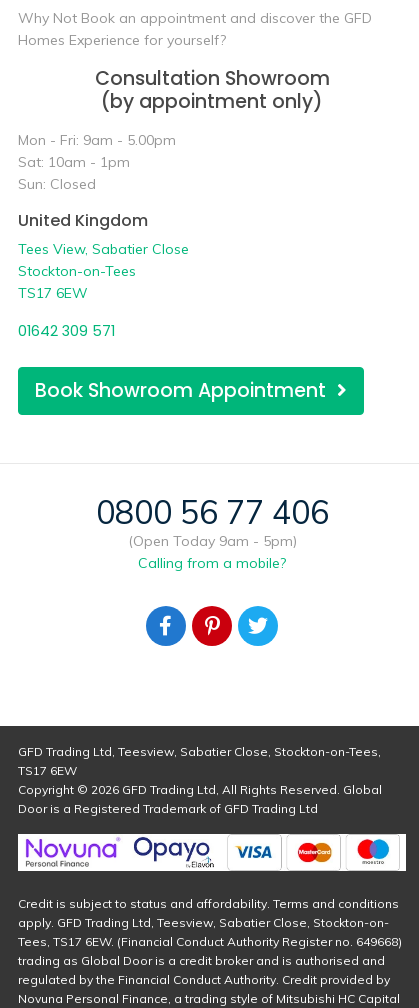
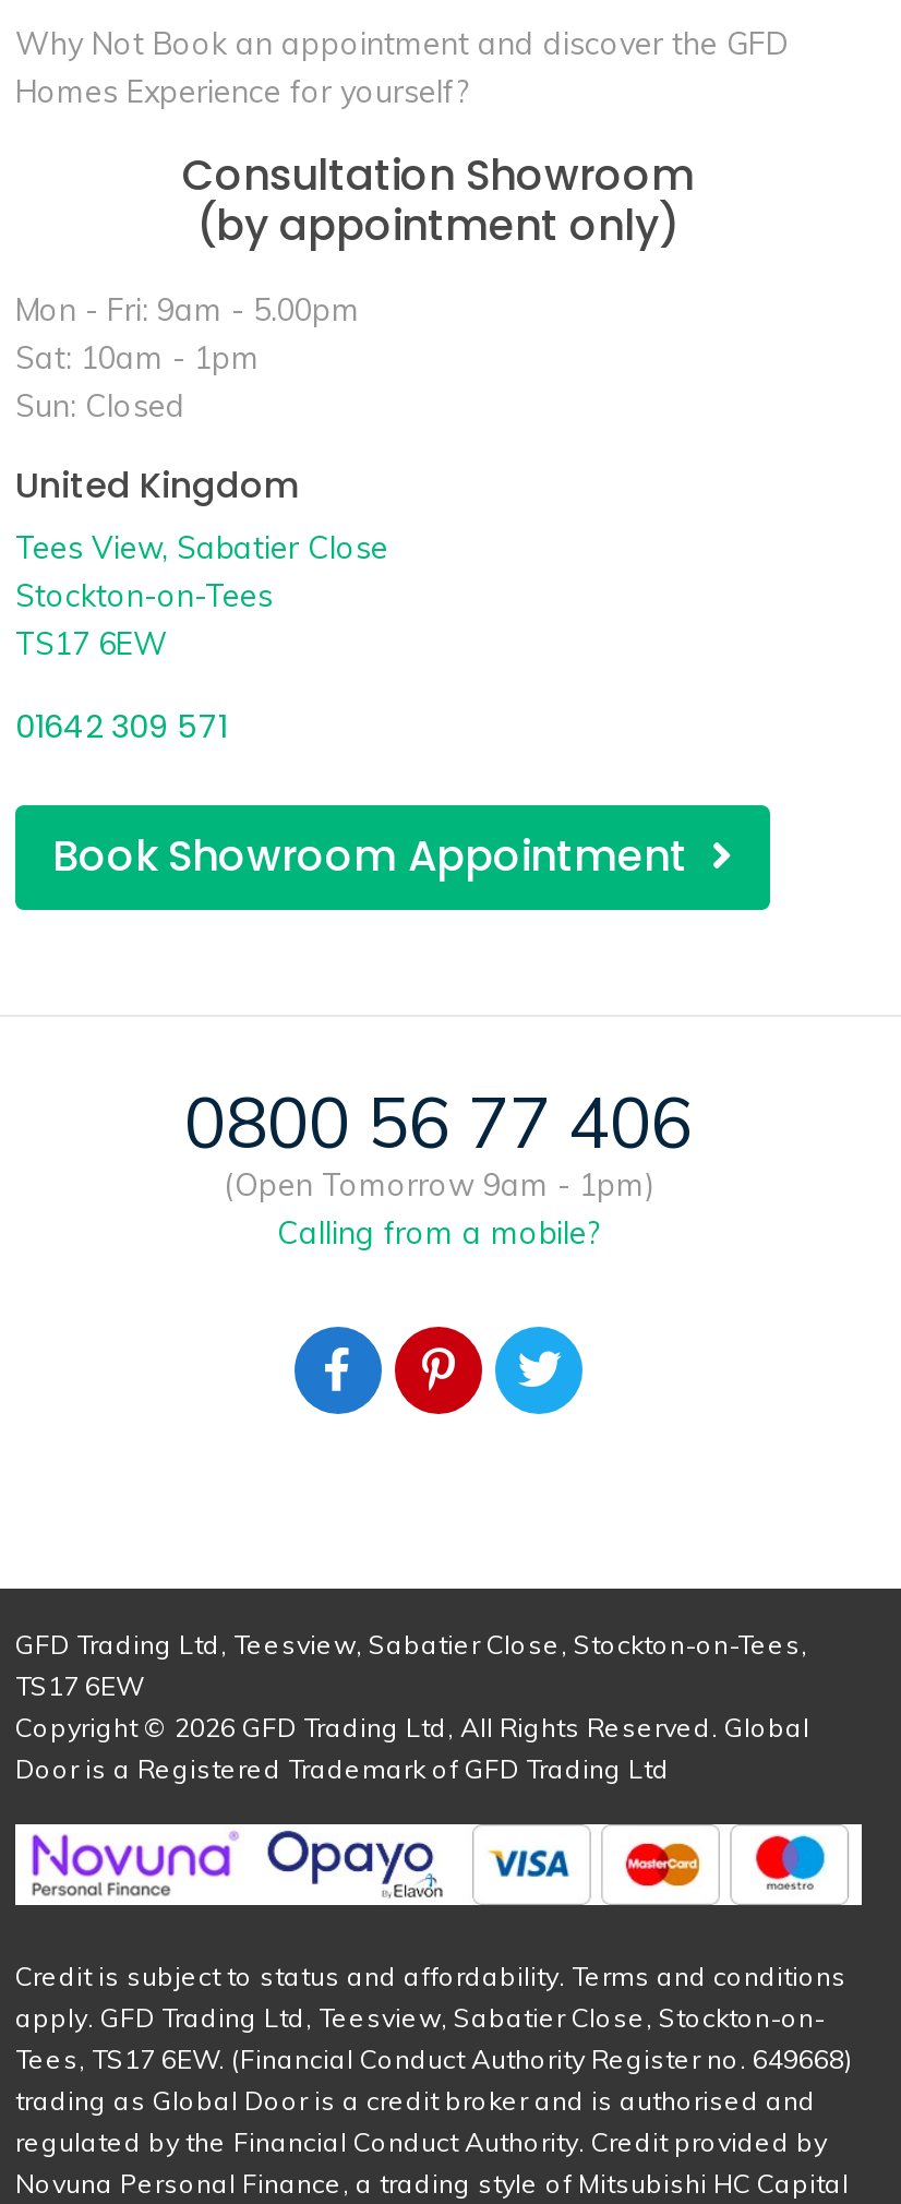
[127,532,296,550] (Open Today 9am - 5pm) -> [224,1164,653,1204] (Open Tomorrow 9am - 1pm)

